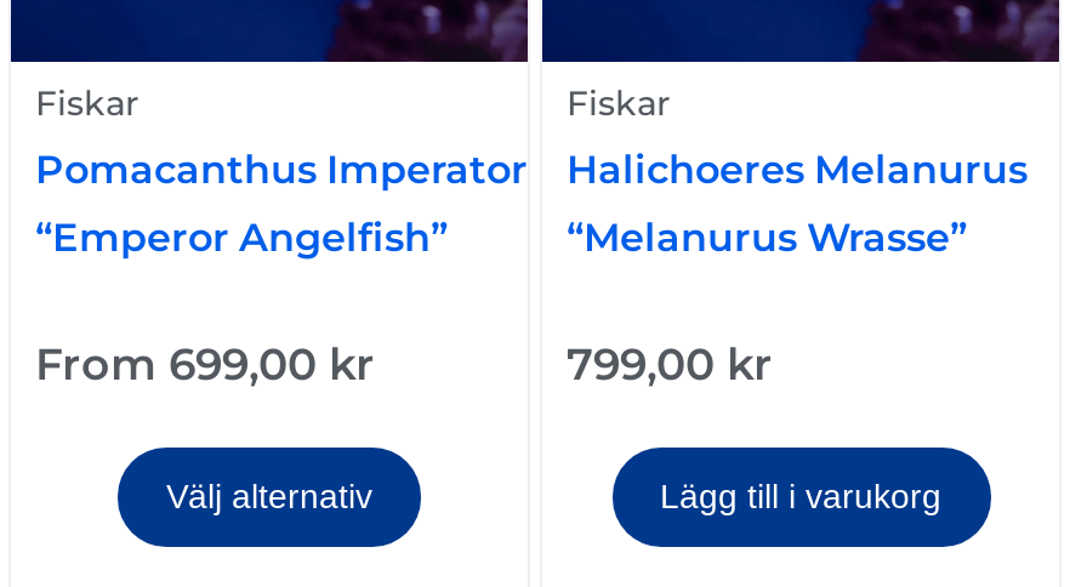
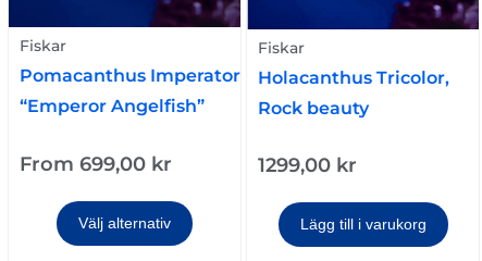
[567,147,1028,193] Halichoeres Melanurus -> [258,67,449,88] Holacanthus Tricolor,
[567,214,967,261] “Melanurus Wrasse” -> [258,98,369,119] Rock beauty
[567,339,773,392] 799,00 kr -> [258,154,357,177] 1299,00 kr

